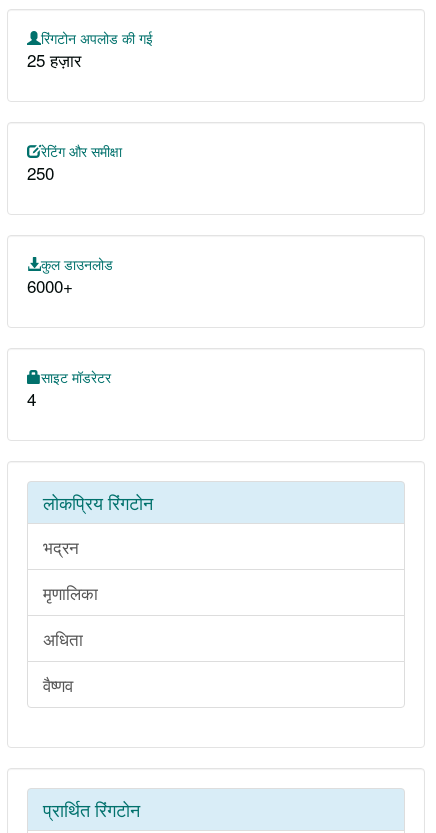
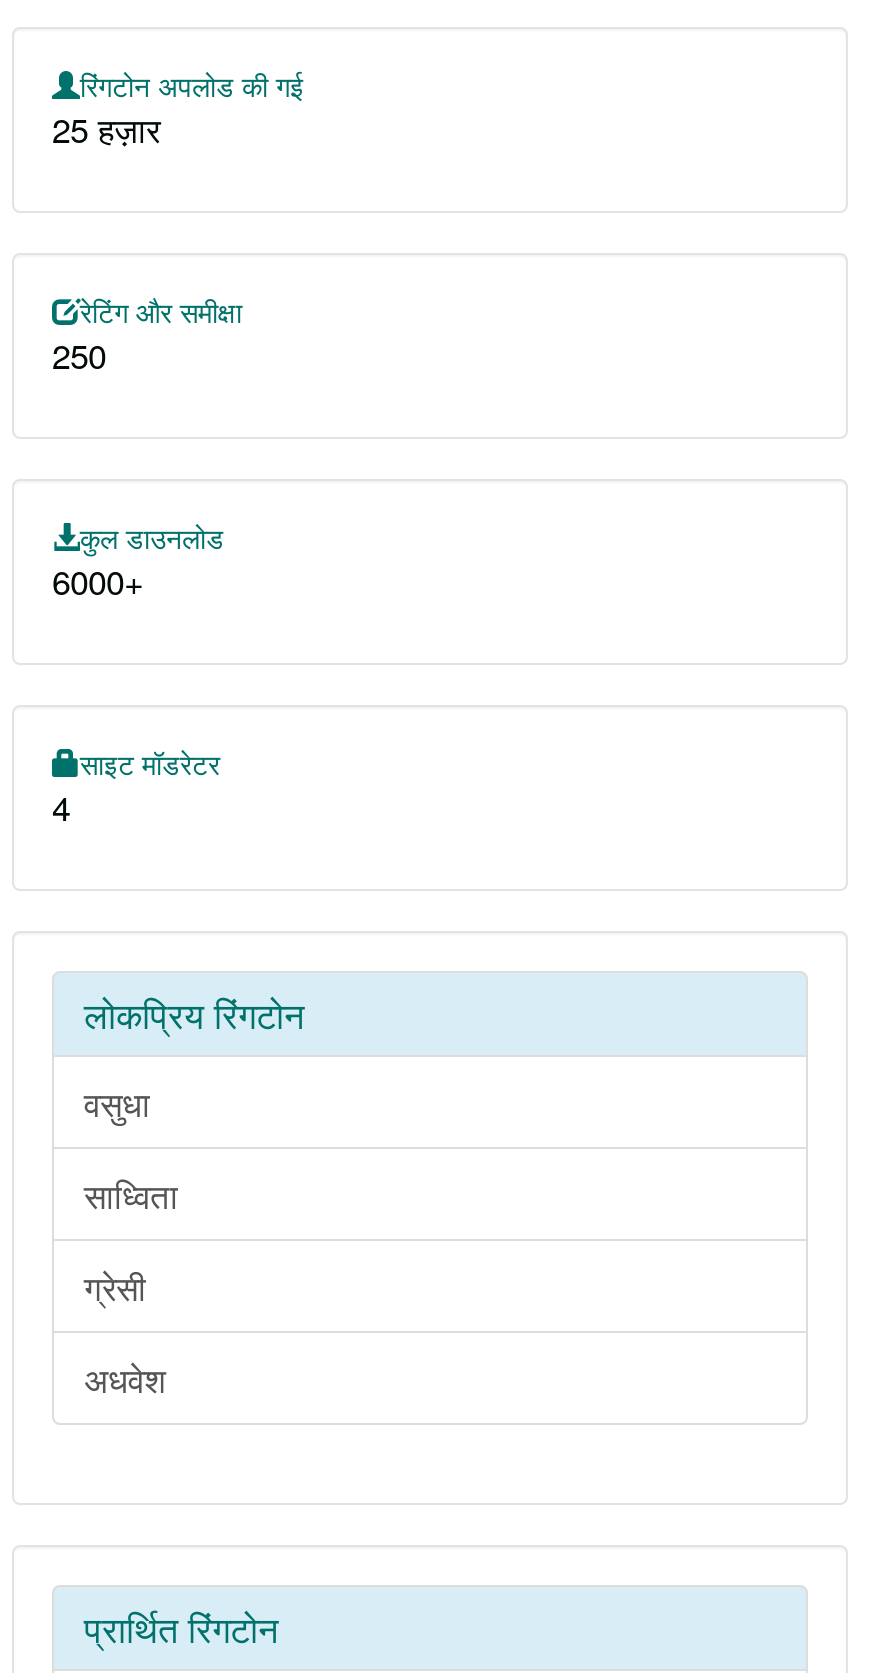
[43,533,79,558] भद्रन -> [84,1076,150,1126] वसुधा
[43,579,98,604] मृणालिका -> [84,1168,178,1218] साध्विता
[43,625,83,650] अधिता -> [84,1260,146,1310] ग्रेसी
[43,671,73,696] वैष्णव -> [84,1352,166,1402] अधवेश

